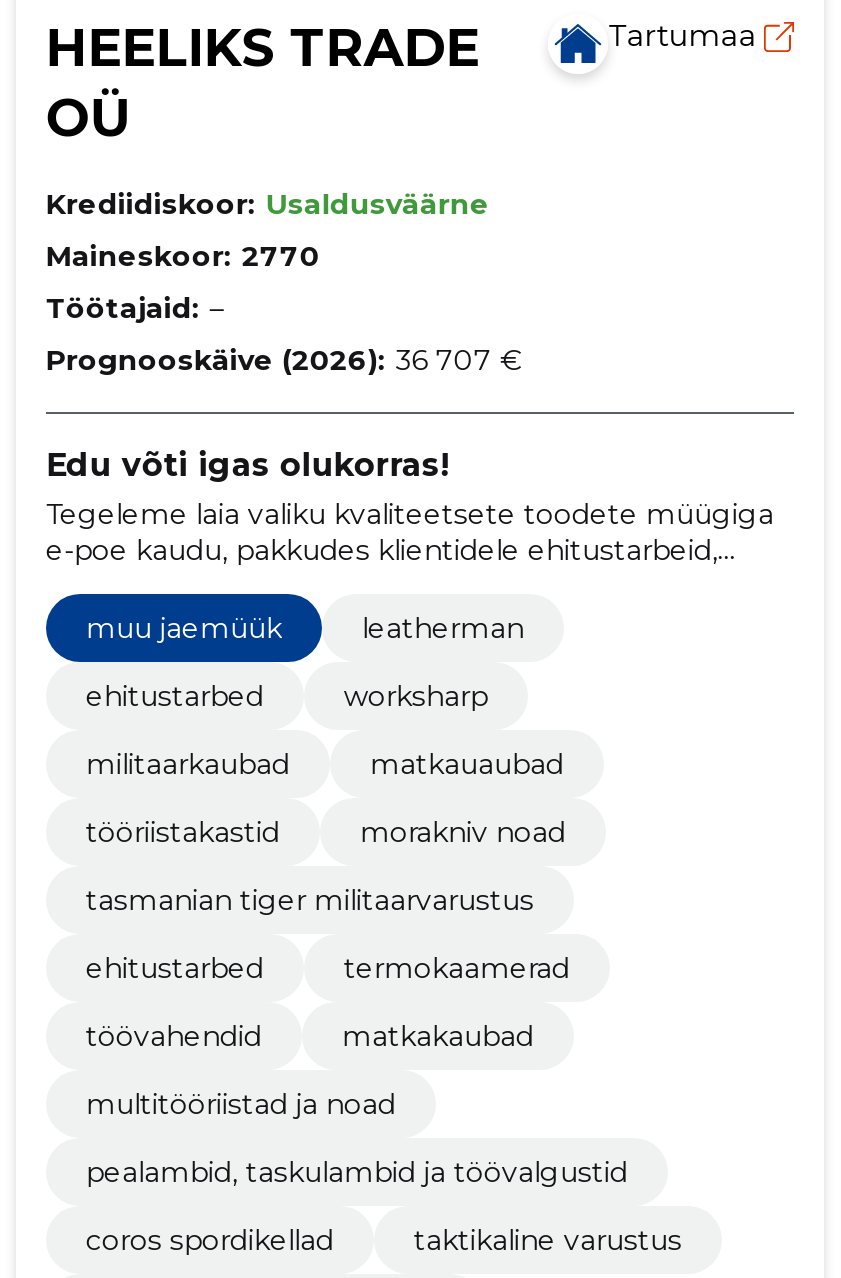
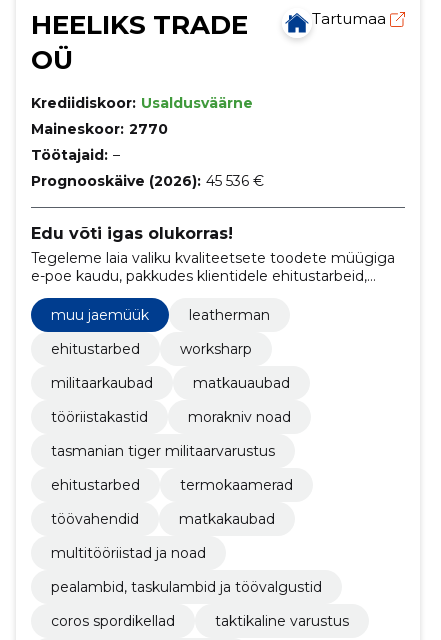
[46,342,522,378] Prognooskäive (2026): 36 707 € -> [31,172,264,190] Prognooskäive (2026): 45 536 €

